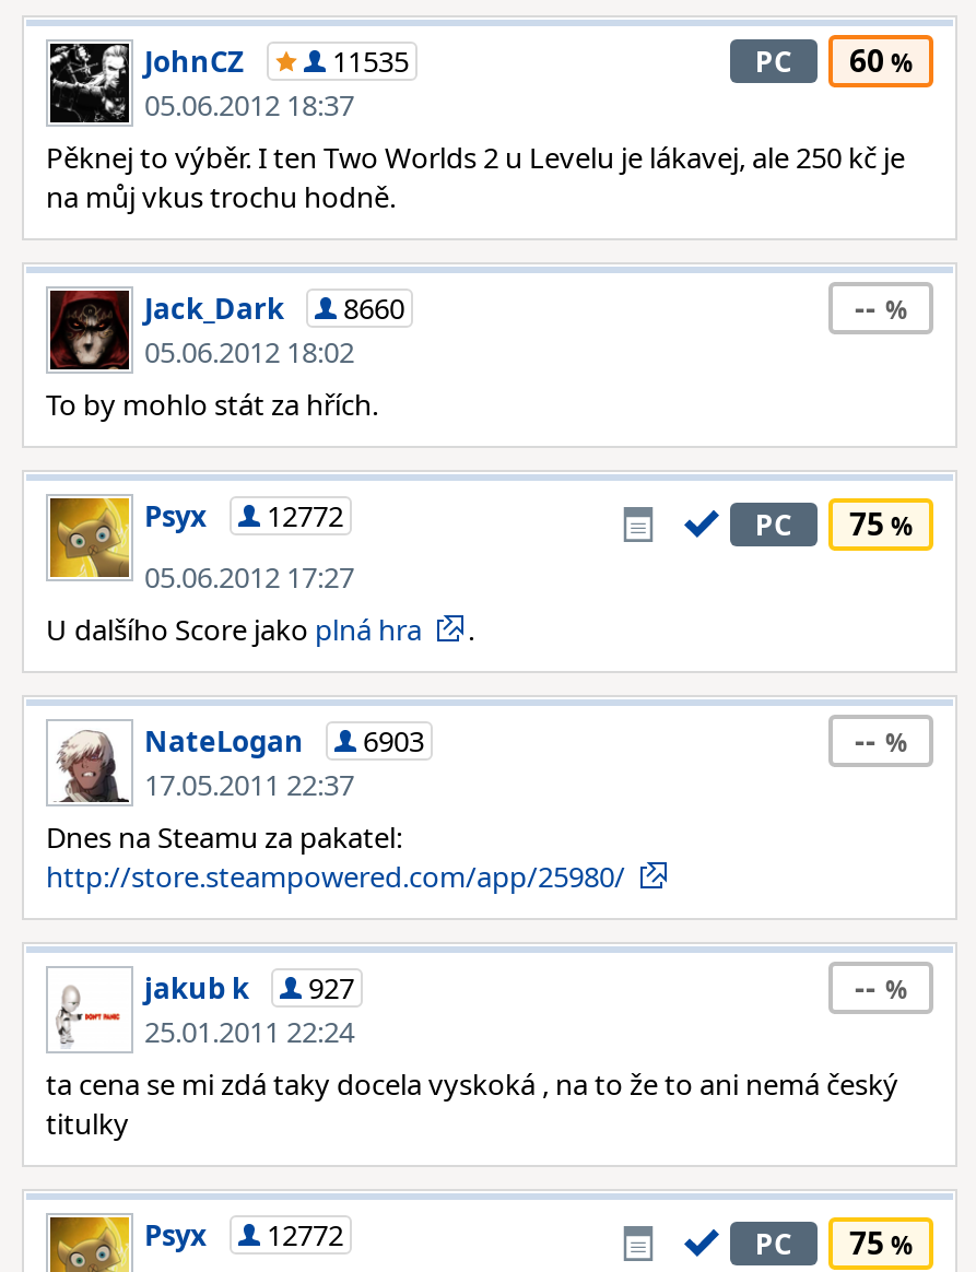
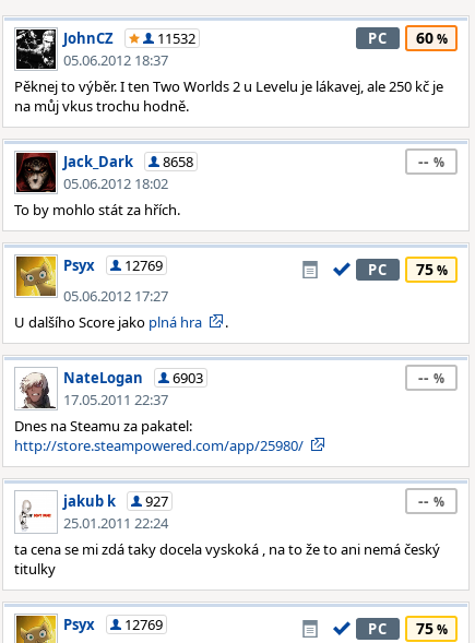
[332,42,409,81] 11535 -> [157,28,195,48] 11532
[144,288,404,328] Jack_Dark 8660 -> [63,152,193,171] Jack_Dark 8658
[144,496,343,535] Psyx 12772 -> [63,255,163,275] Psyx 12769
[144,1215,343,1255] Psyx 12772 -> [63,615,163,634] Psyx 12769

